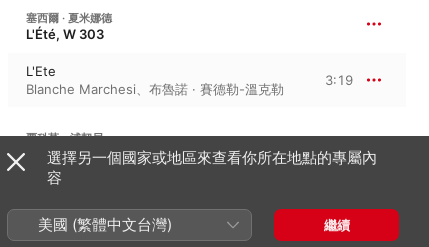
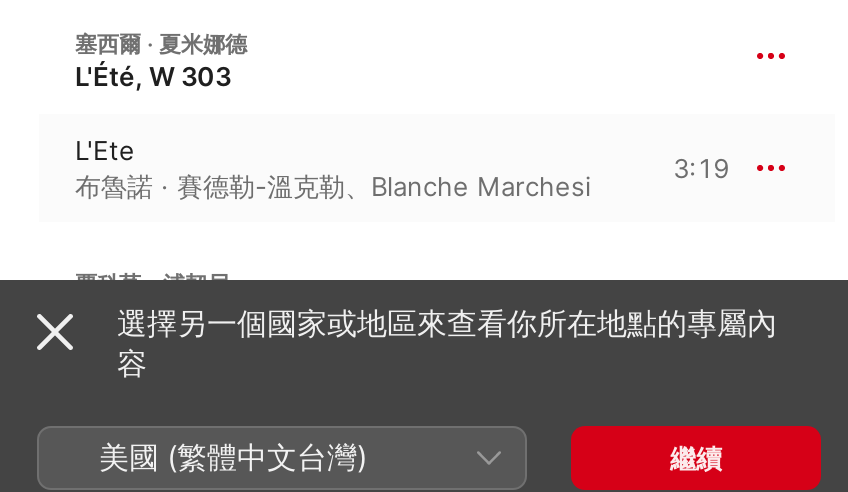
[26,81,284,97] Blanche Marchesi、布魯諾 · 賽德勒-溫克勒 -> [75,170,591,202] 布魯諾 · 賽德勒-溫克勒、Blanche Marchesi

